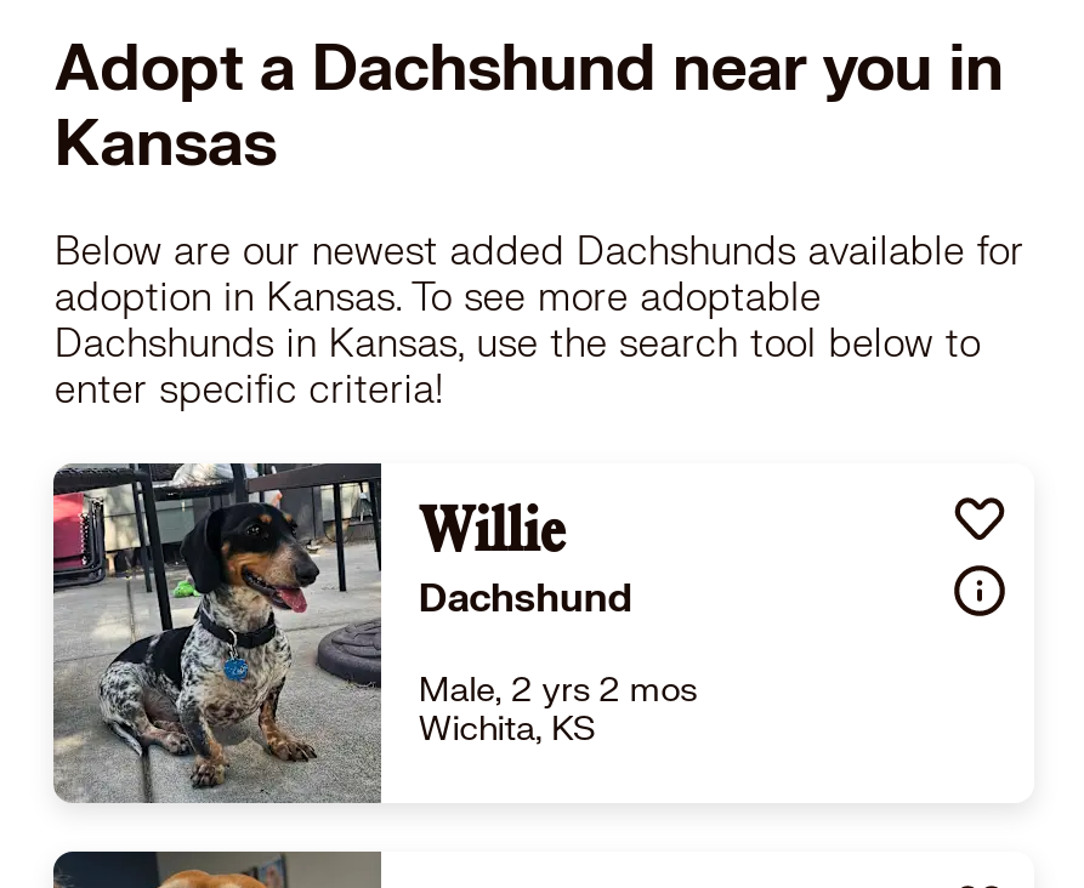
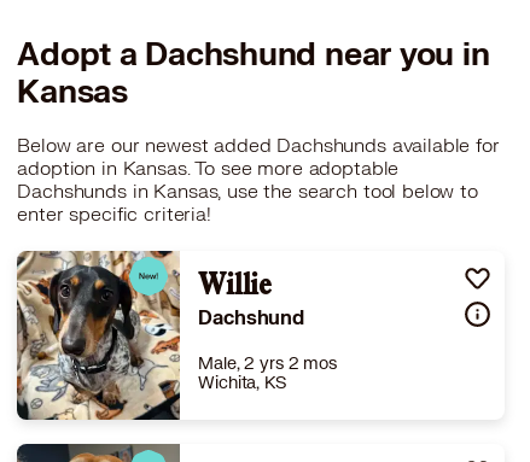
[51,461,384,806] [image] -> [16,250,181,420] [image]

